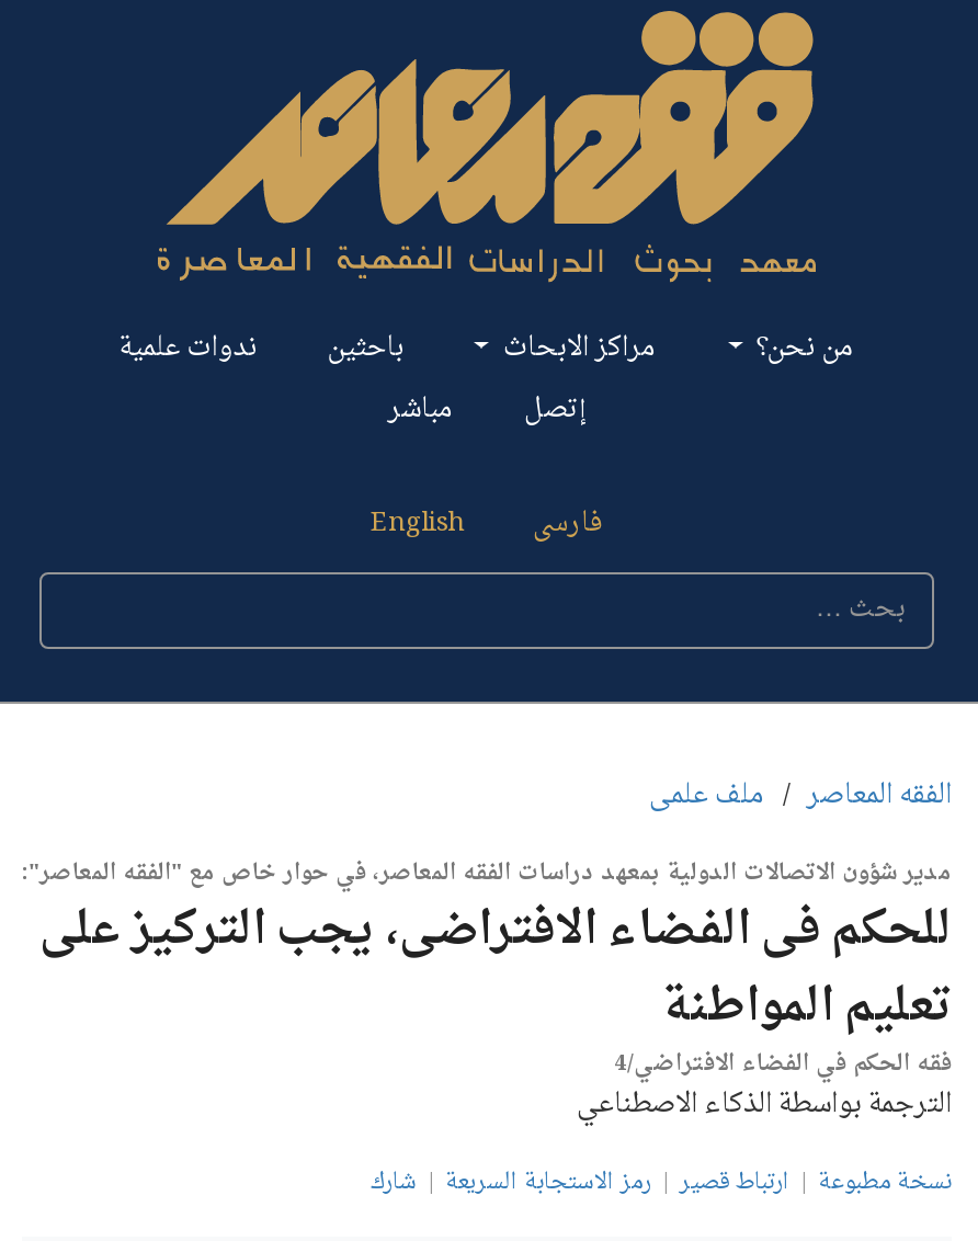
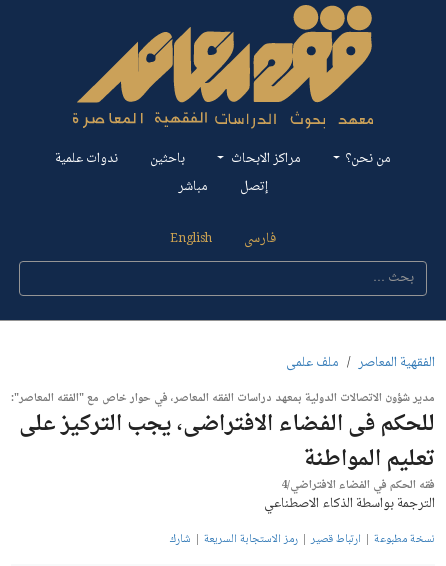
[807,772,952,820] الفقه المعاصر -> [358,352,435,374] الفقهية المعاصر

